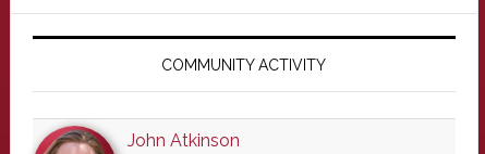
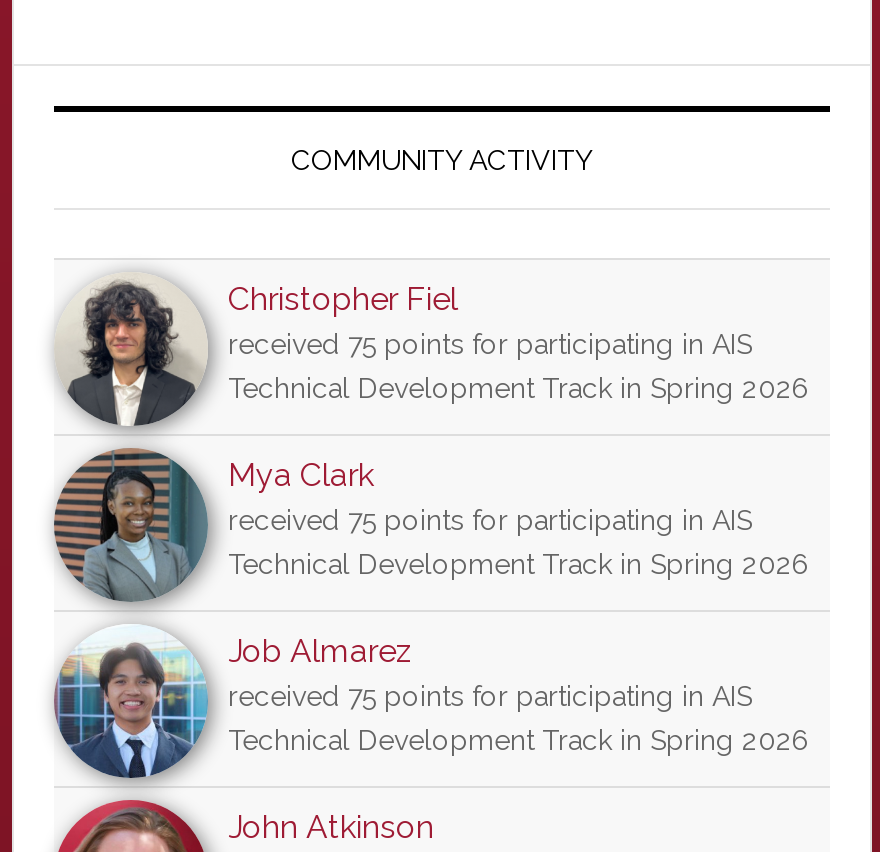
none -> [52,272,810,788] [image] | Christopher Fiel | received 75 points for participating in AIS | Technical Development Track in Spring 2026 | Mya Clark | received 75 points for participating in AIS | Technical Development Track in Spring 2026 | Job Almarez | received 75 points for participating in AIS | Technical Development Track in Spring 2026

